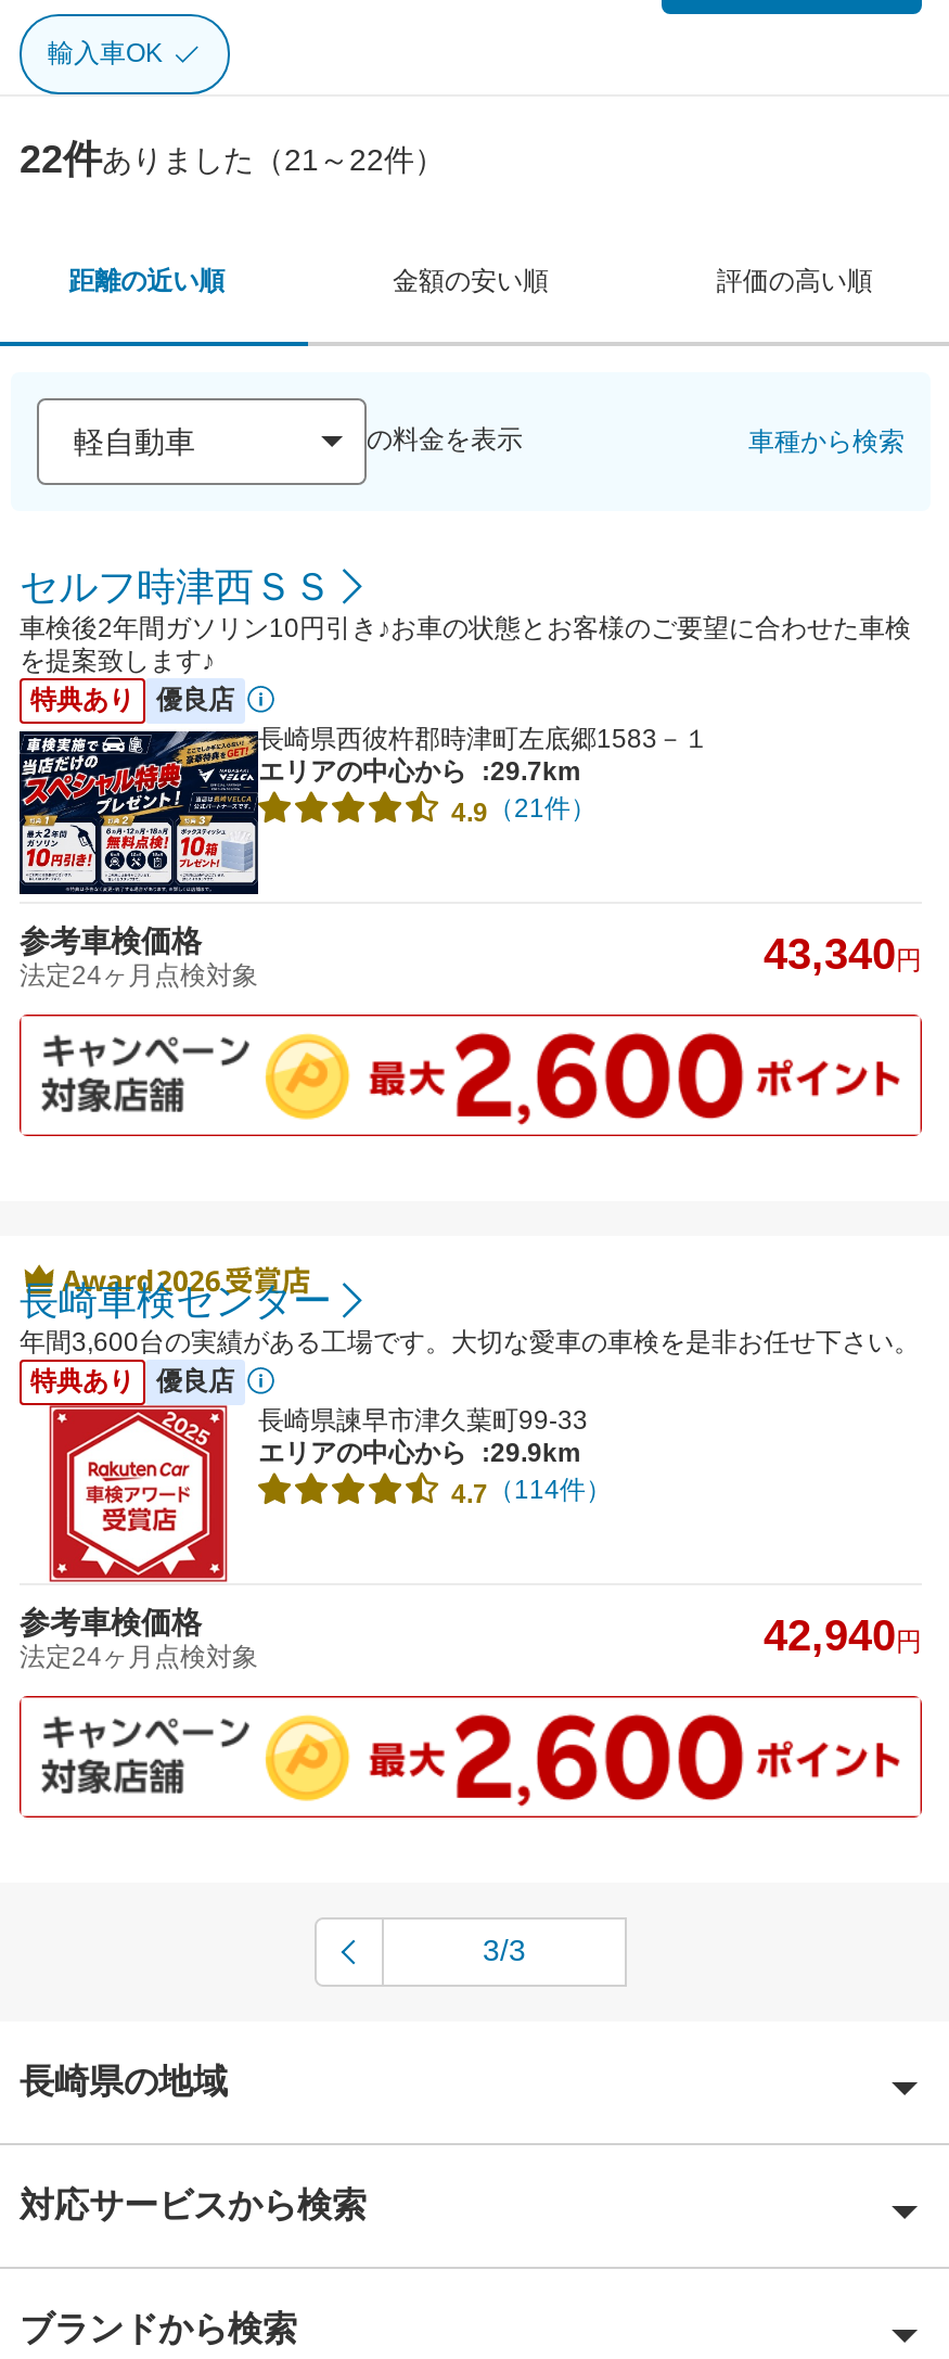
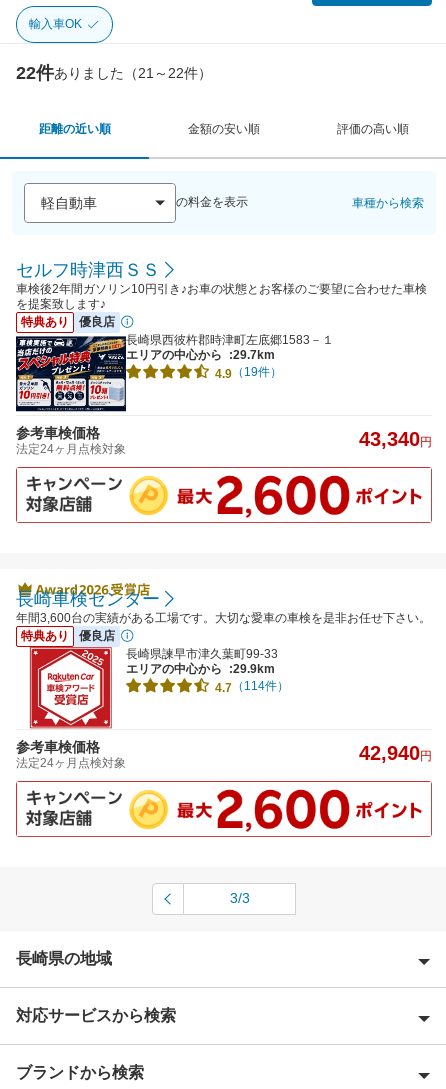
[451,793,597,827] 4.9（21件） -> [215,365,282,381] 4.9（19件）

